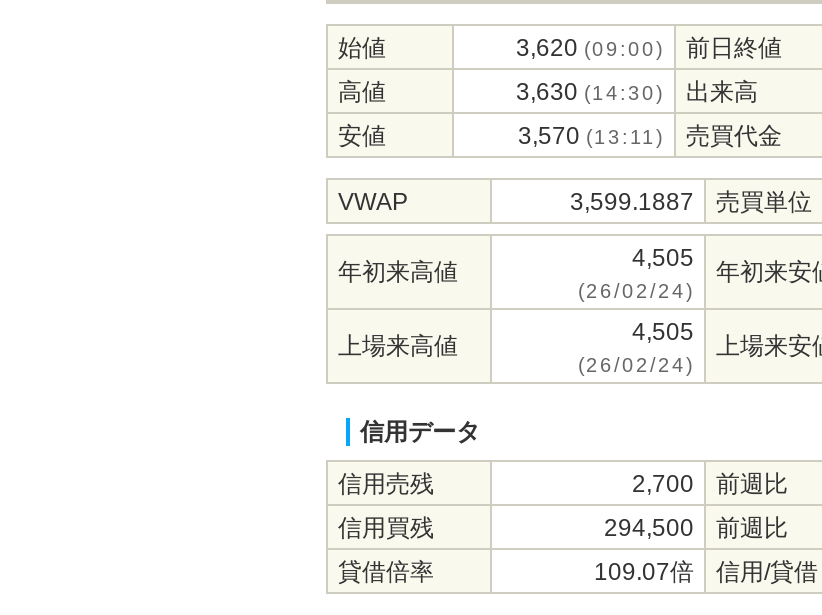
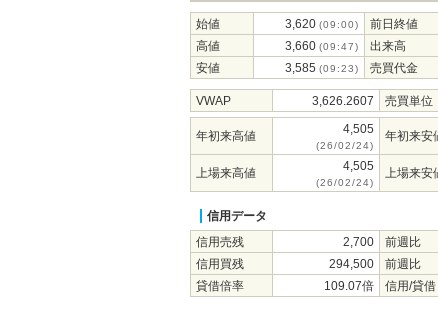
[516,78,758,106] 3,630 (14:30) 出来高 -> [285,39,406,53] 3,660 (09:47) 出来高
[518,122,782,150] 3,570 (13:11) 売買代金 -> [285,61,418,75] 3,585 (09:23) 売買代金
[570,188,812,216] 3,599.1887 売買単位 -> [312,94,433,108] 3,626.2607 売買単位

